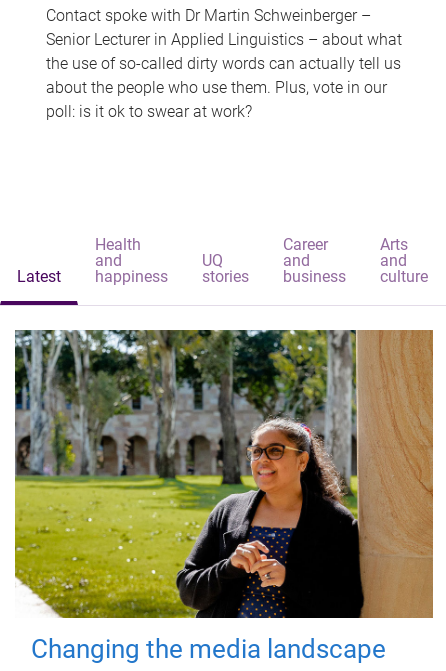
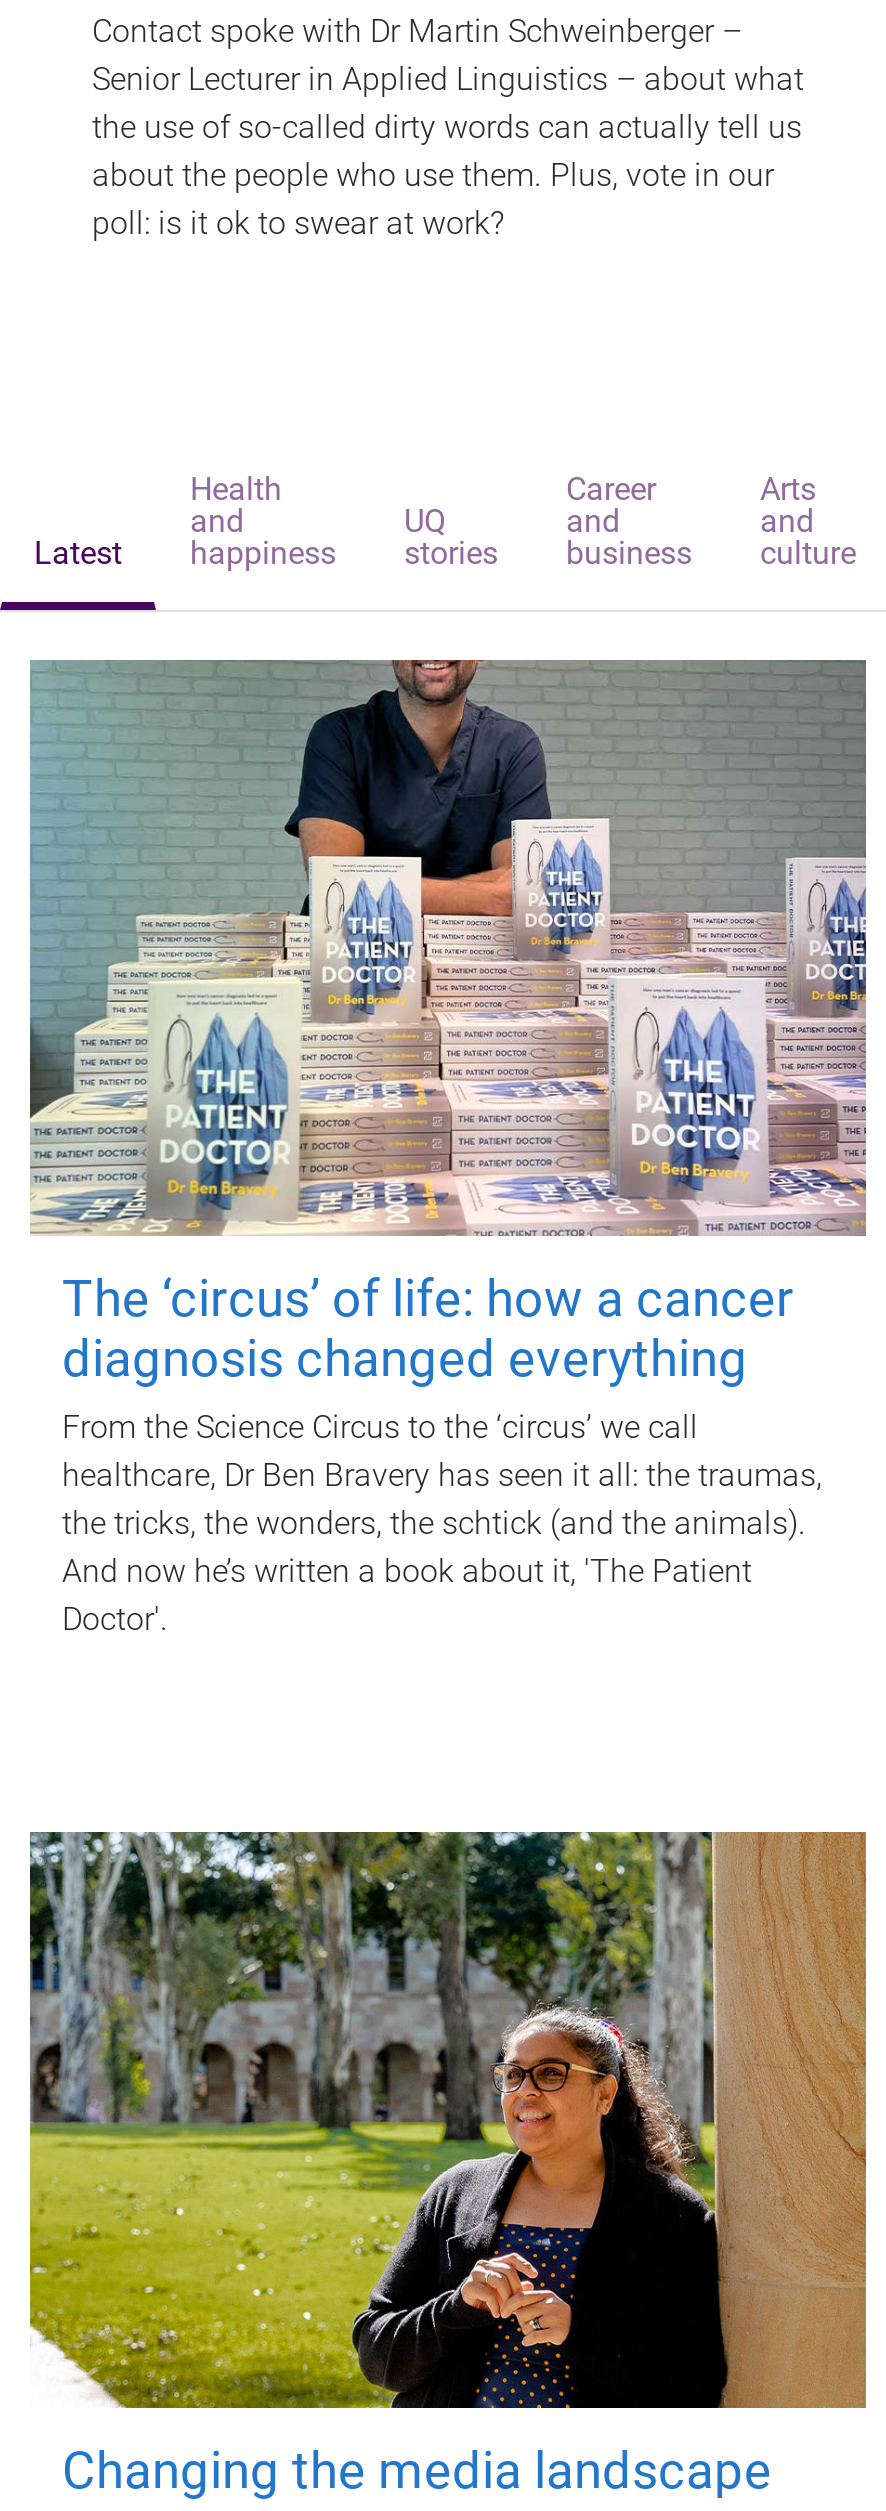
none -> [28,658,868,1638] [image] | The ‘circus’ of life: how a cancer | diagnosis changed everything | From the Science Circus to the ‘circus’ we call | healthcare, Dr Ben Bravery has seen it all: the traumas, | the tricks, the wonders, the schtick (and the animals). | And now he’s written a book about it, 'The Patient | Doctor'.

